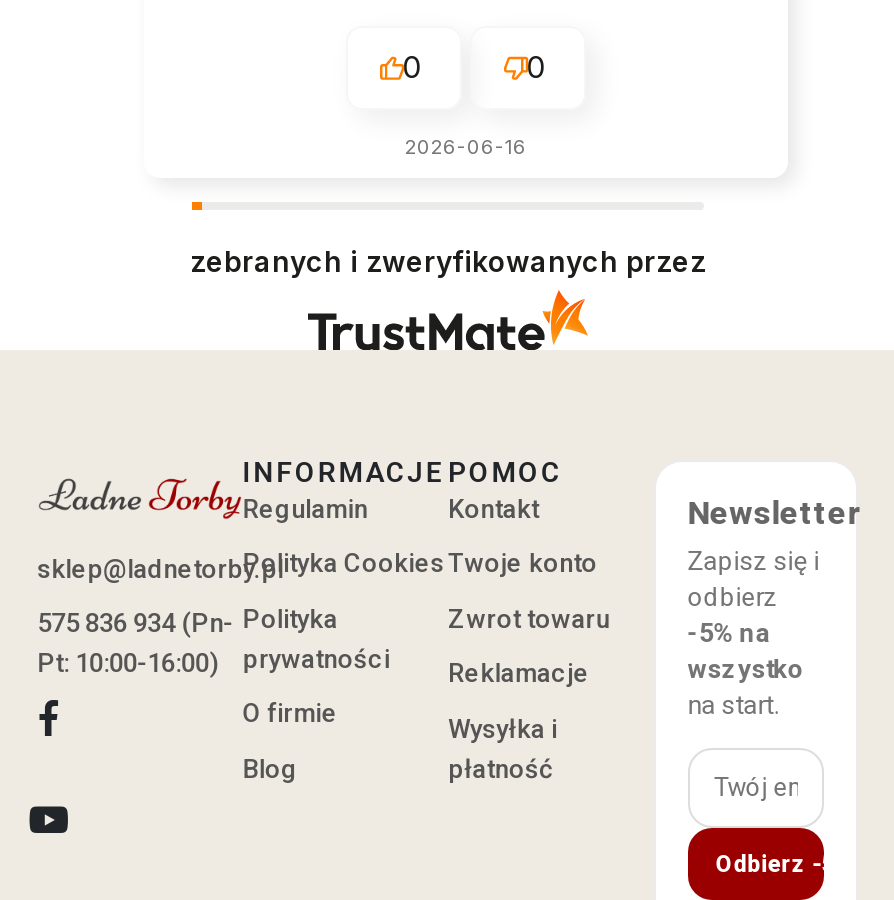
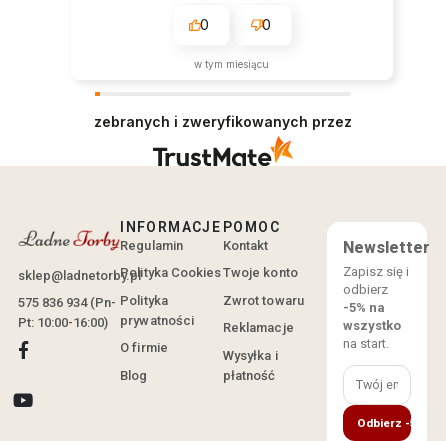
[405,135,527,159] 2026-06-16 -> [194,58,269,70] w tym miesiącu

